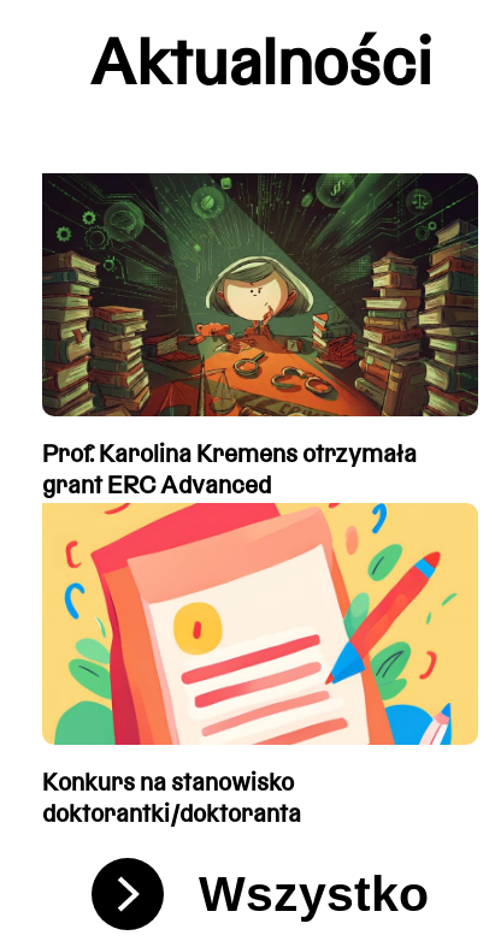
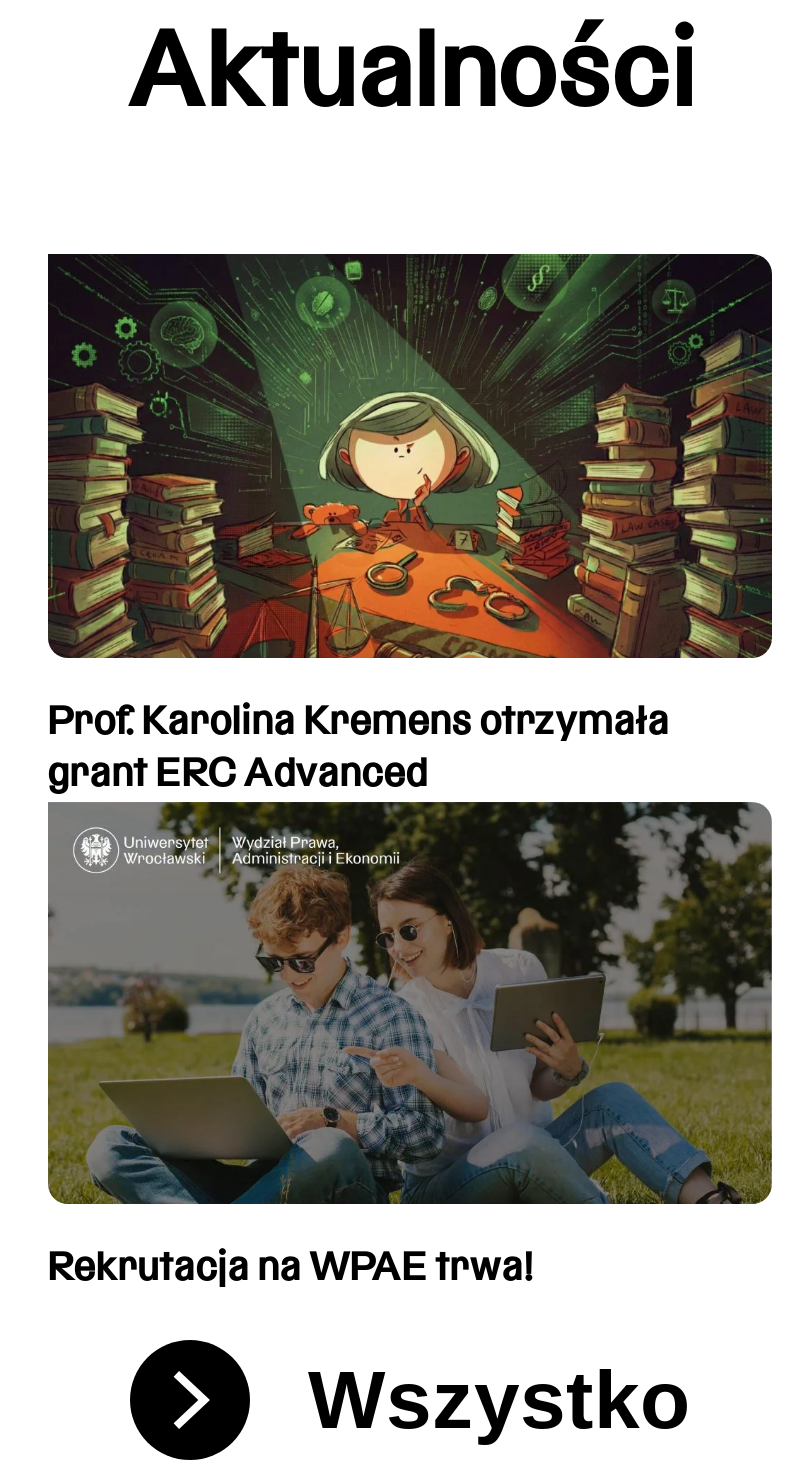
[41,502,479,826] [image] | Konkurs na stanowisko | doktorantki/doktoranta -> [46,800,774,1287] [image] | Rekrutacja na WPAE trwa!

